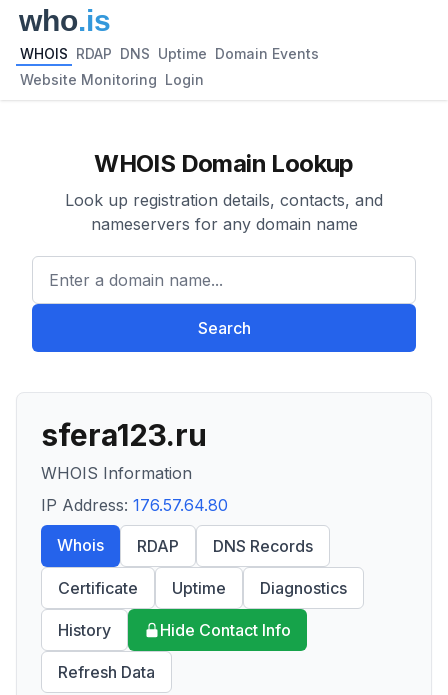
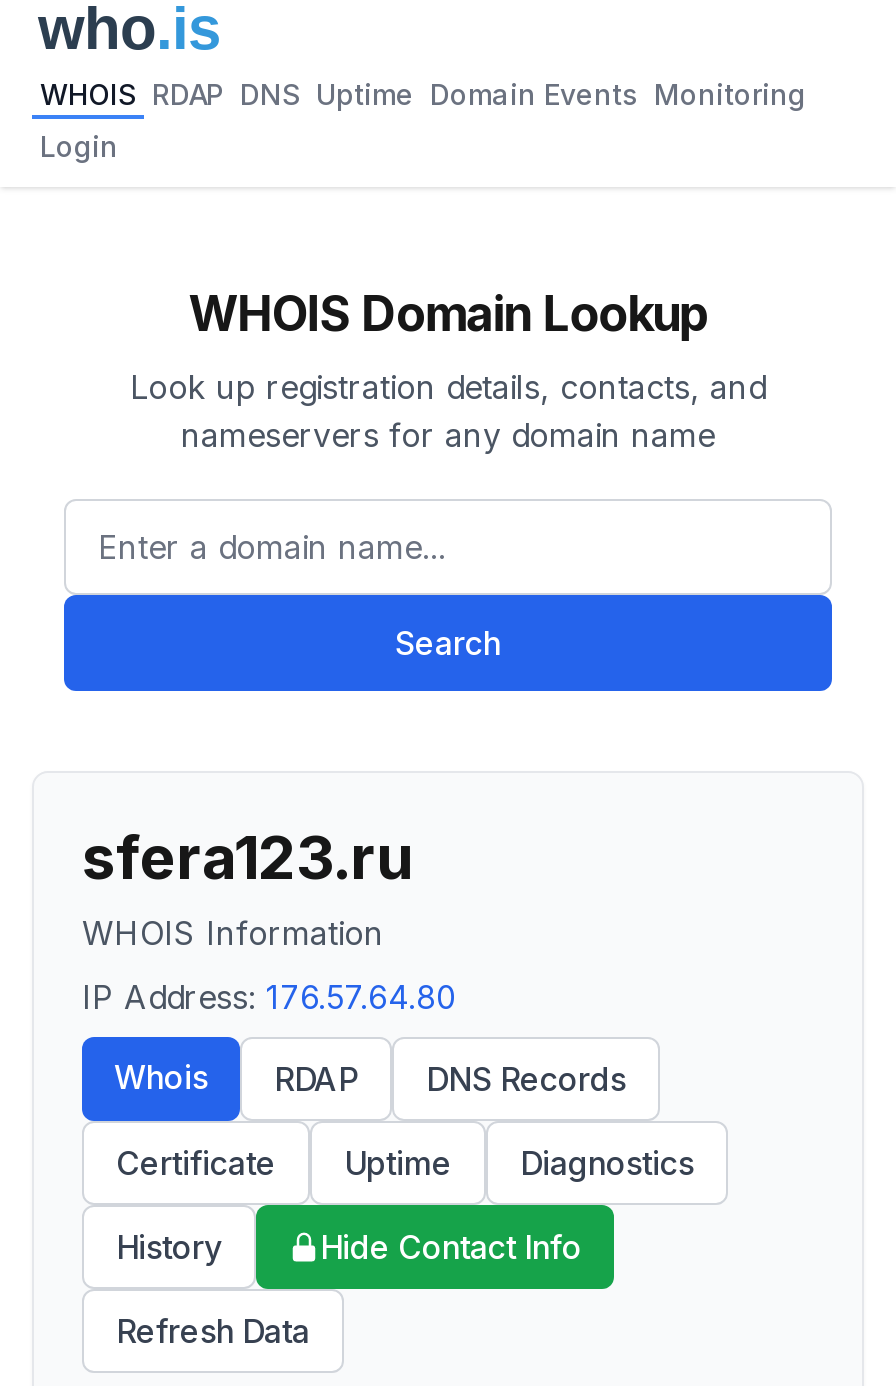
[20,45,319,62] WHOIS RDAP DNS Uptime Domain Events -> [40,77,806,111] WHOIS RDAP DNS Uptime Domain Events Monitoring
[20,71,204,88] Website Monitoring Login -> [40,129,118,163] Login

